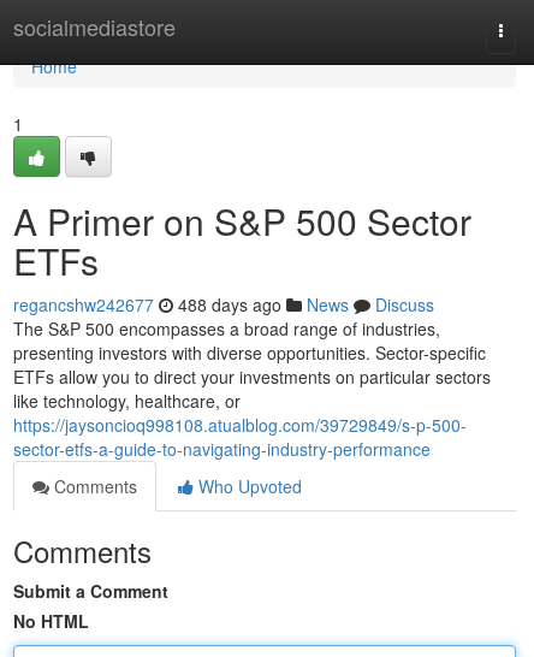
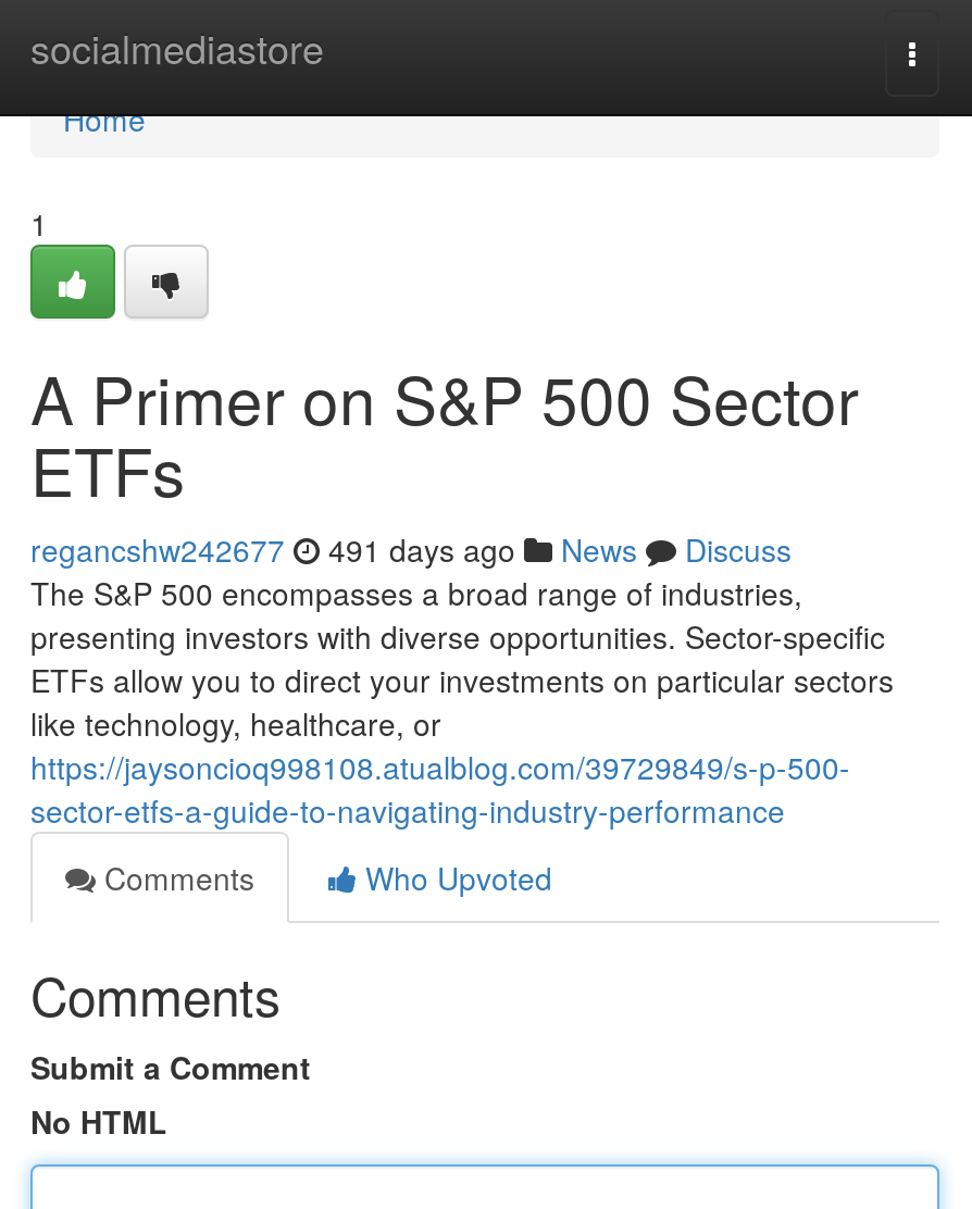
[13,292,434,316] regancshw242677 488 days ago News Discuss -> [30,527,792,571] regancshw242677 491 days ago News Discuss

